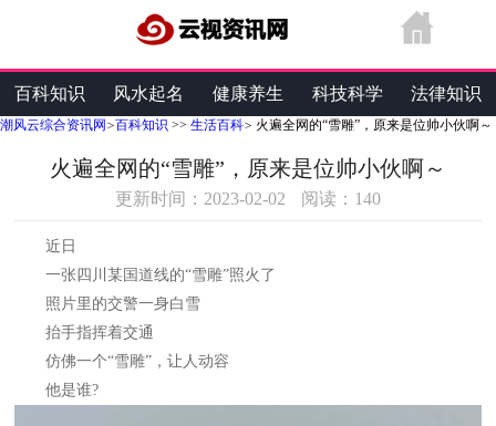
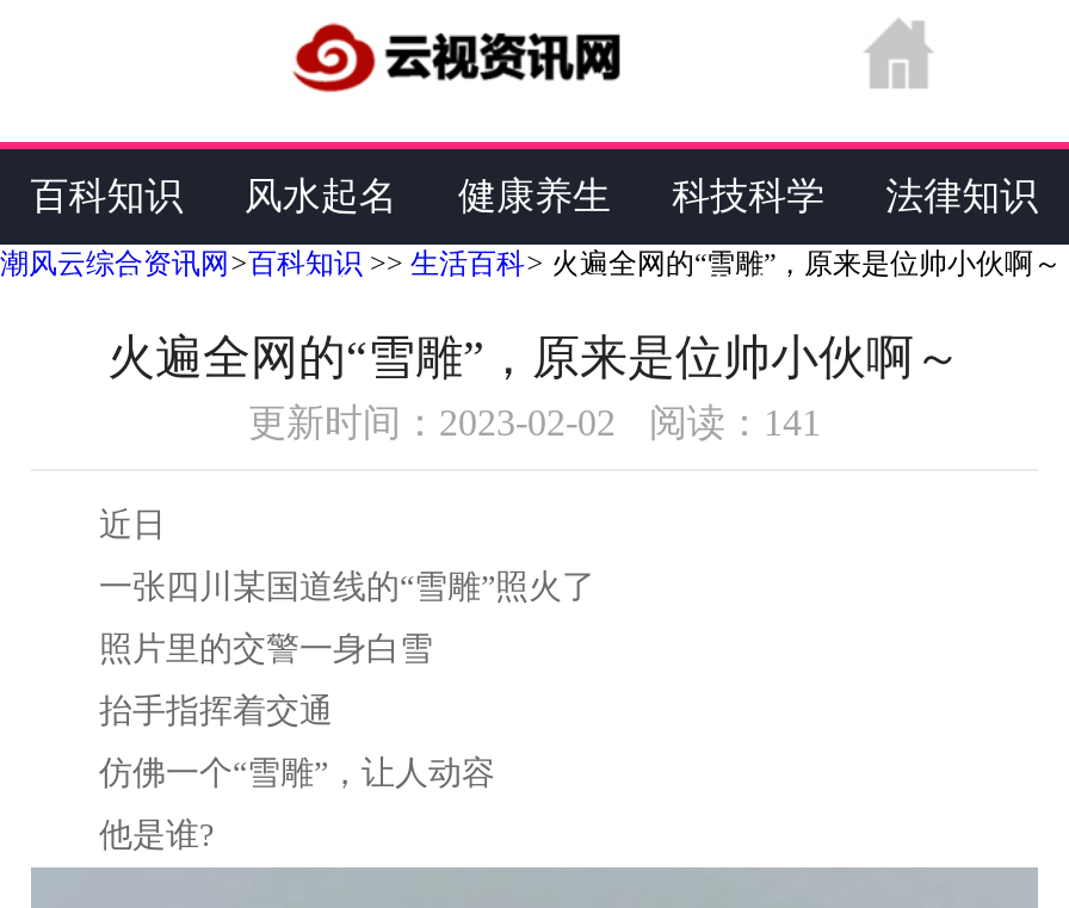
[115,189,381,208] 更新时间：2023-02-02 阅读：140 -> [248,401,821,442] 更新时间：2023-02-02 阅读：141

